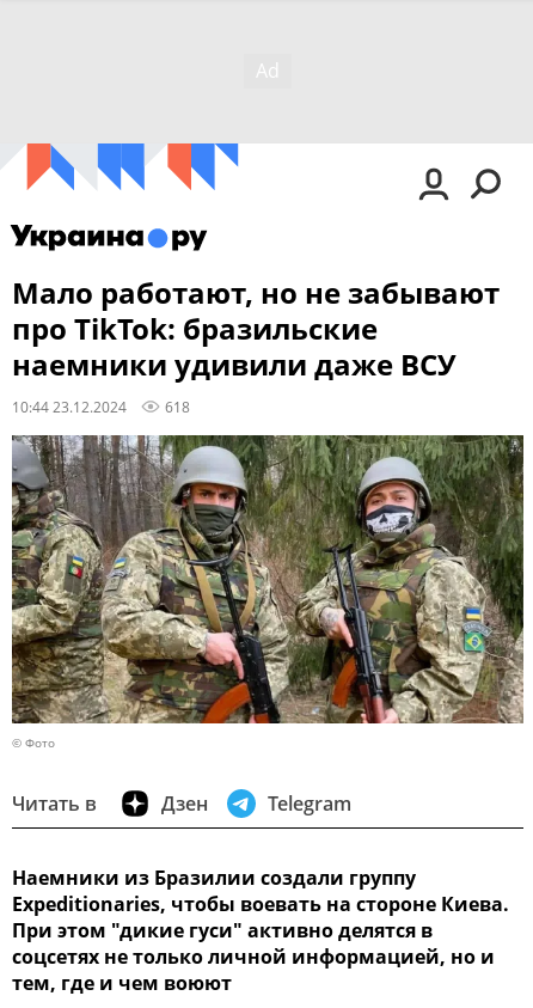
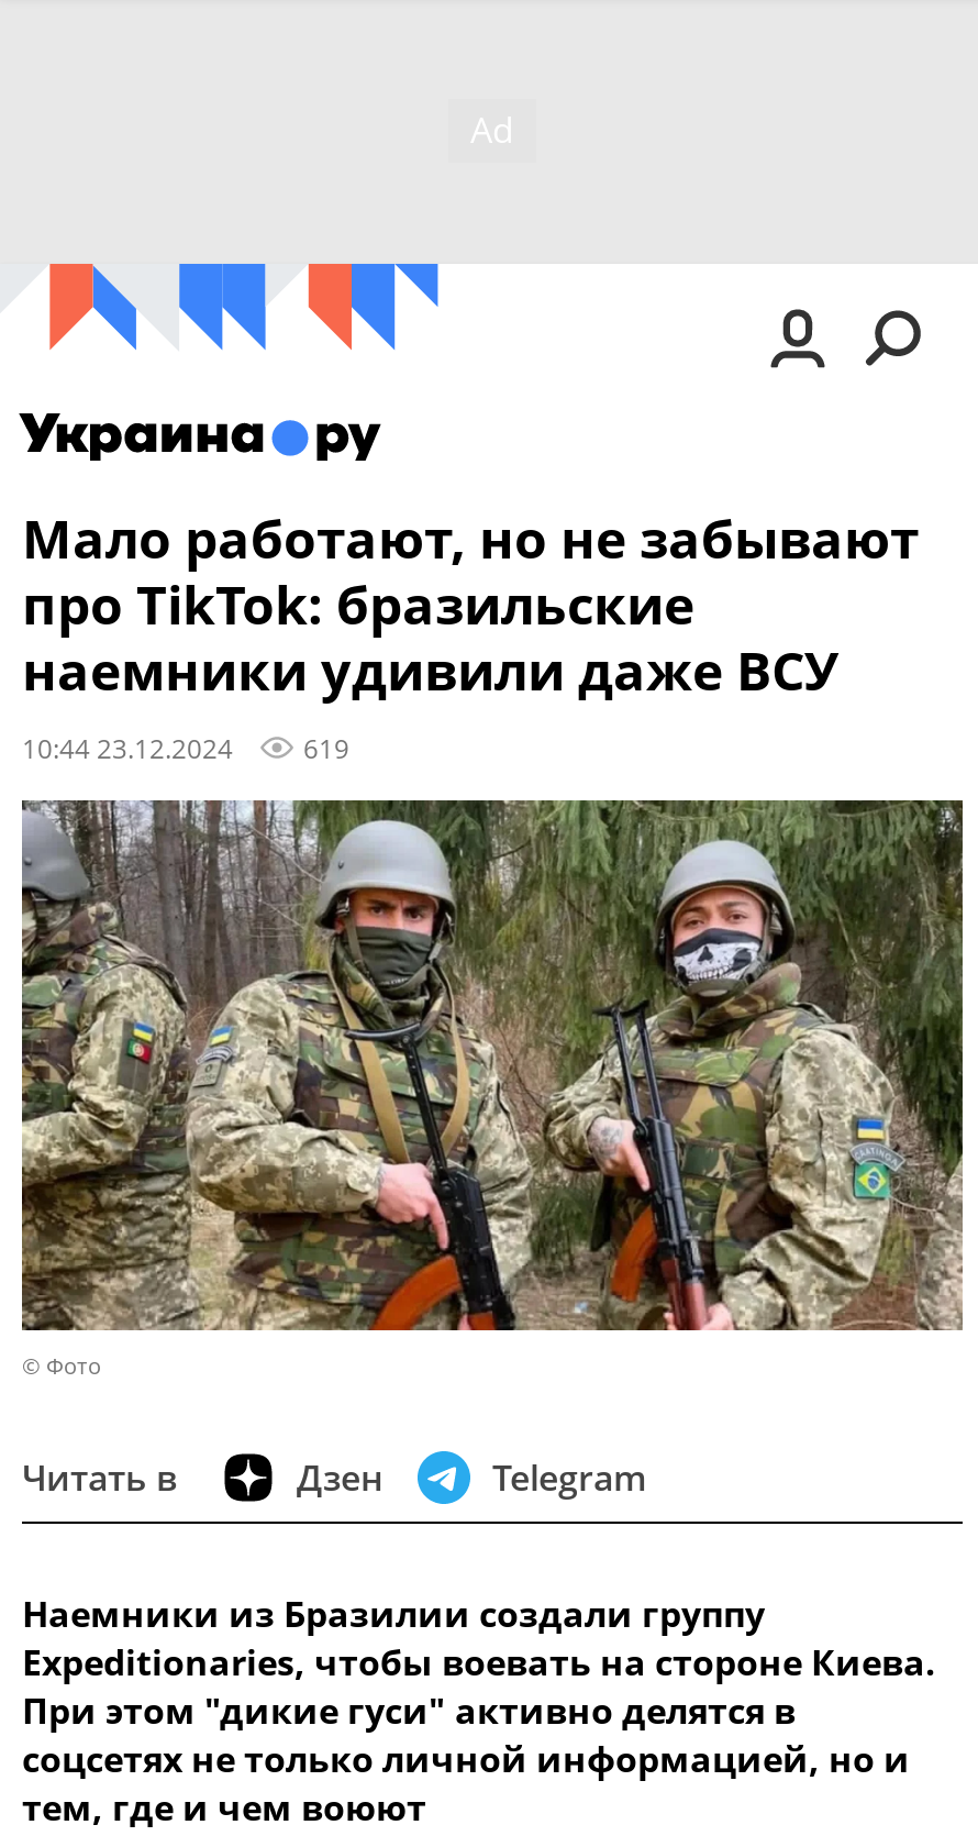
[12,397,190,416] 10:44 23.12.2024 618 -> [22,730,349,765] 10:44 23.12.2024 619

